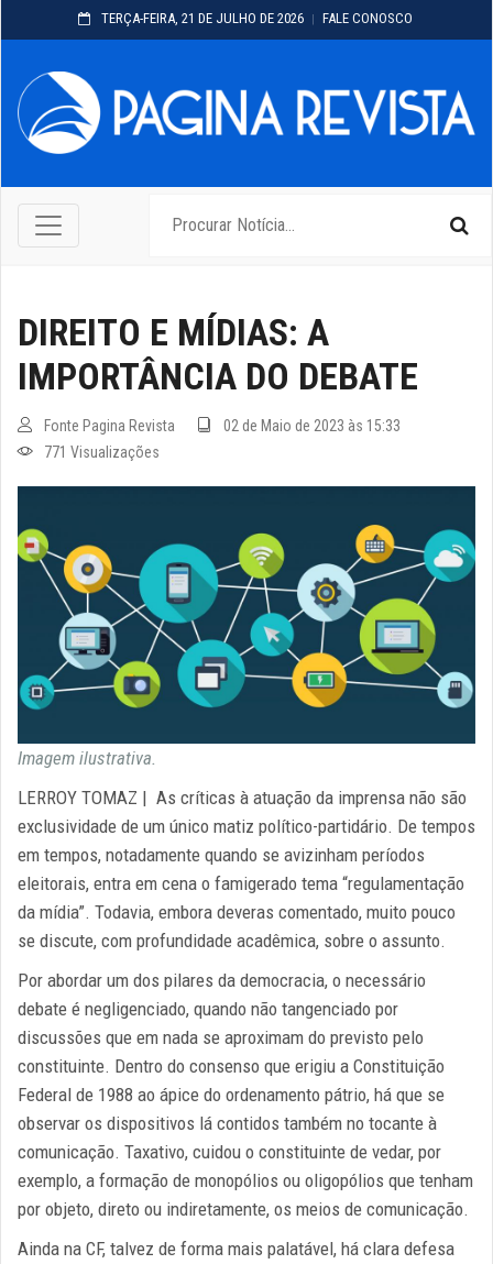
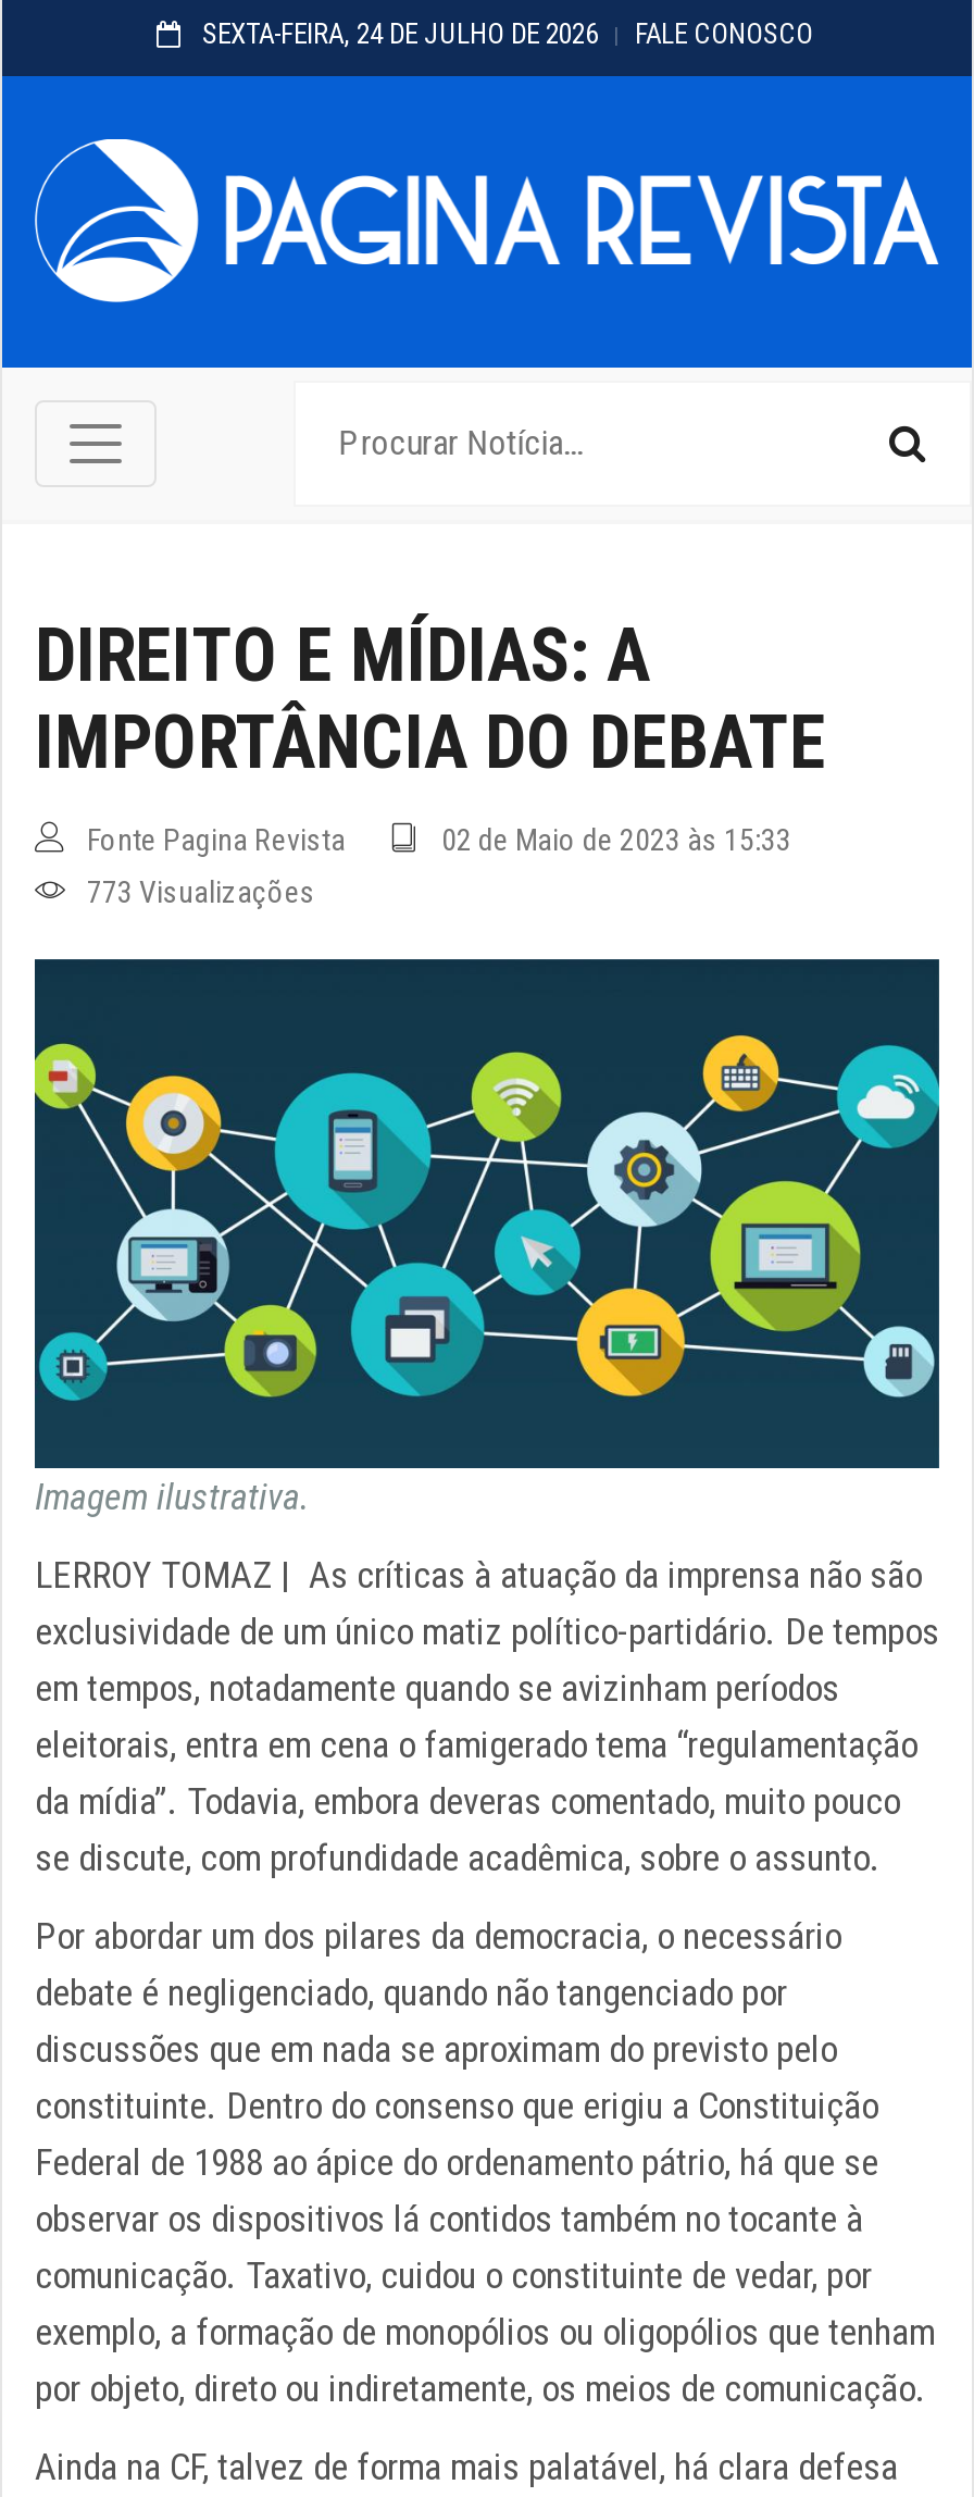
[101,10,304,26] TERÇA-FEIRA, 21 DE JULHO DE 2026 -> [202,17,598,50] SEXTA-FEIRA, 24 DE JULHO DE 2026
[44,443,160,461] 771 Visualizações -> [87,874,315,909] 773 Visualizações

